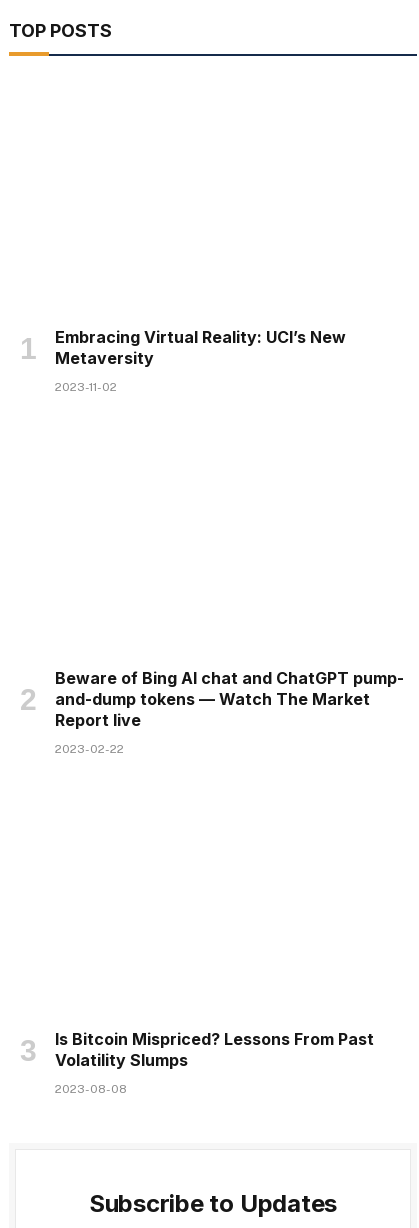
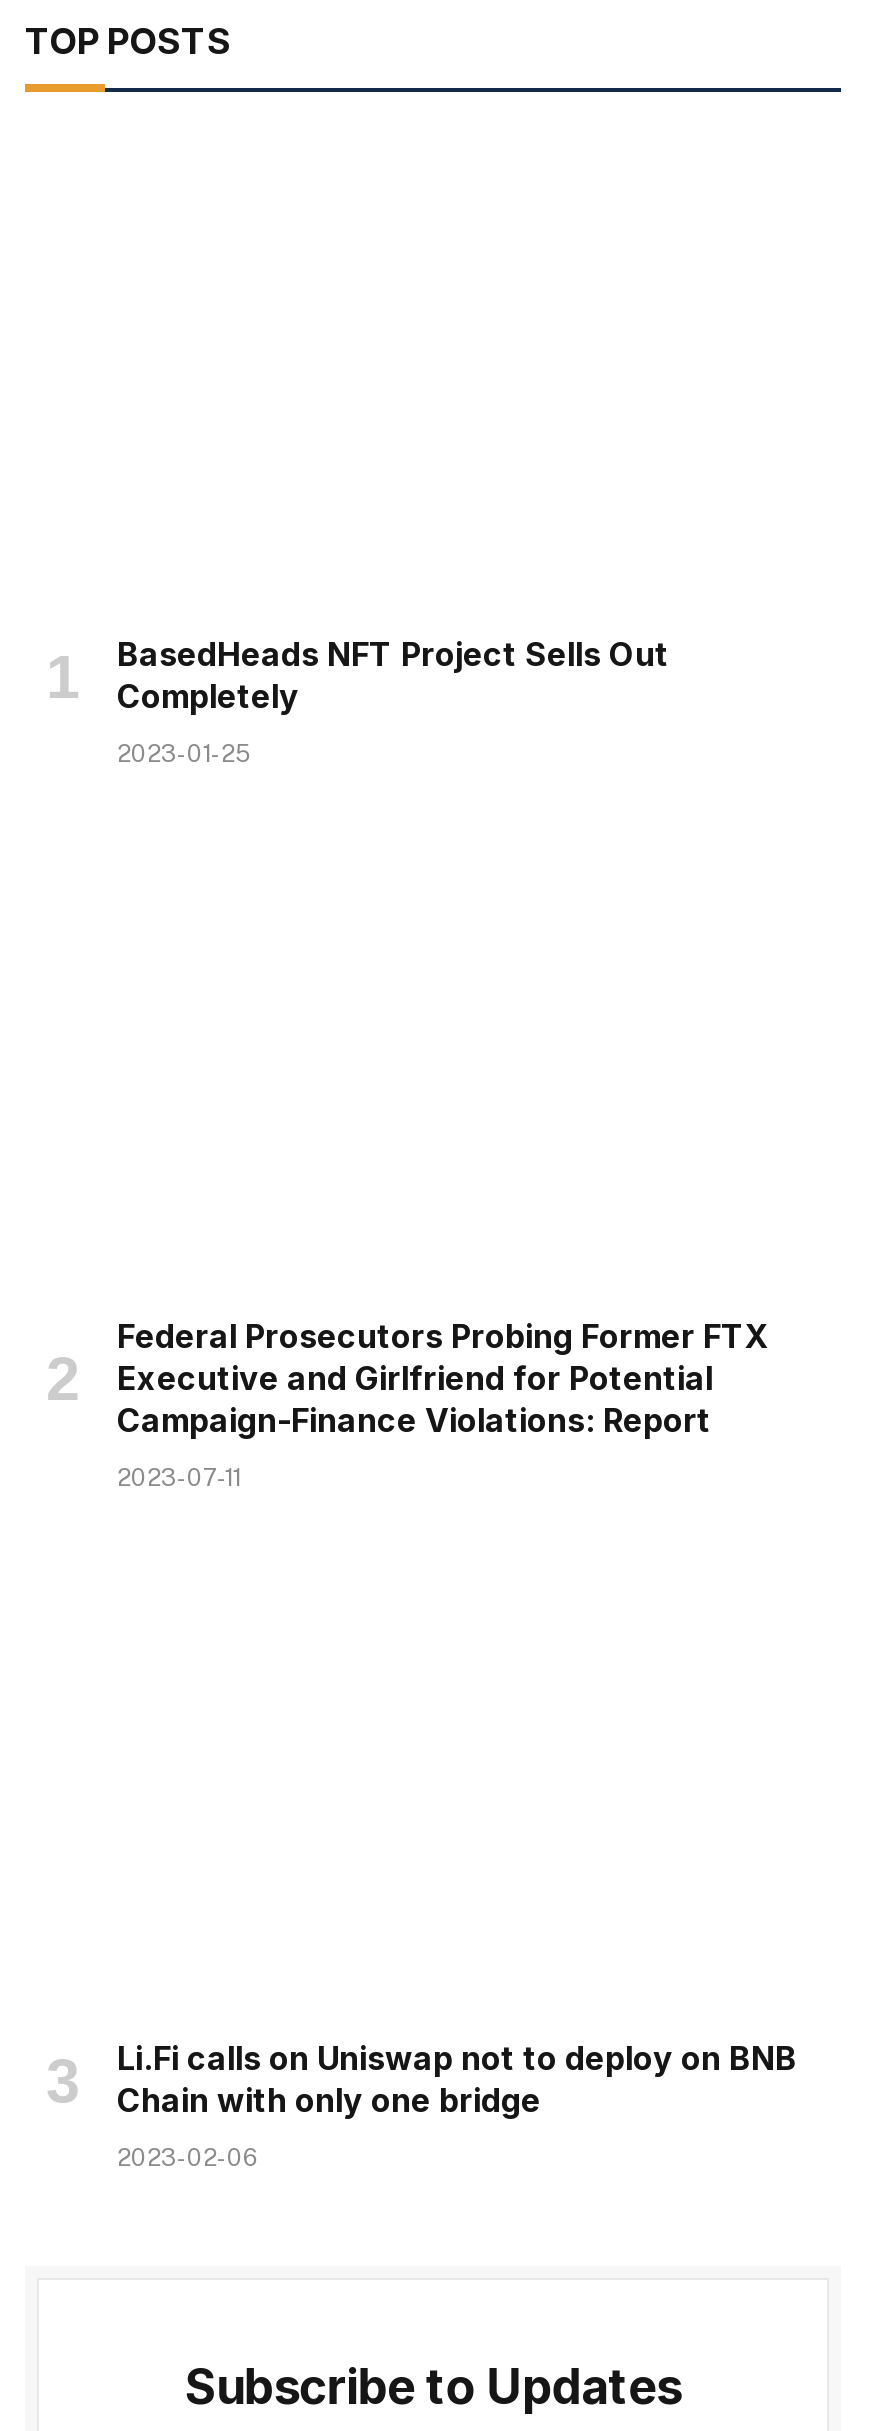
[55,327,346,368] Embracing Virtual Reality: UCI’s New | Metaversity -> [117,634,669,716] BasedHeads NFT Project Sells Out | Completely
[55,380,117,394] 2023-11-02 -> [117,740,251,768] 2023-01-25
[55,668,404,730] Beware of Bing AI chat and ChatGPT pump- | and-dump tokens — Watch The Market | Report live -> [117,1315,769,1439] Federal Prosecutors Probing Former FTX | Executive and Girlfriend for Potential | Campaign-Finance Violations: Report
[55,742,124,756] 2023-02-22 -> [117,1463,241,1491] 2023-07-11
[55,1029,374,1070] Is Bitcoin Mispriced? Lessons From Past | Volatility Slumps -> [117,2038,797,2120] Li.Fi calls on Uniswap not to deploy on BNB | Chain with only one bridge
[55,1082,127,1096] 2023-08-08 -> [117,2144,259,2172] 2023-02-06

